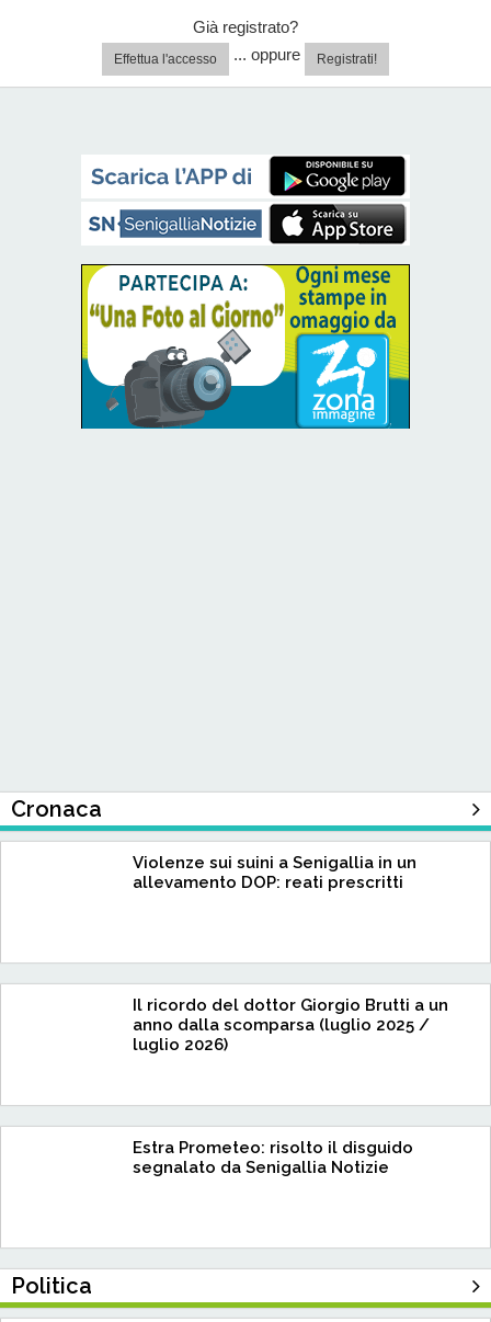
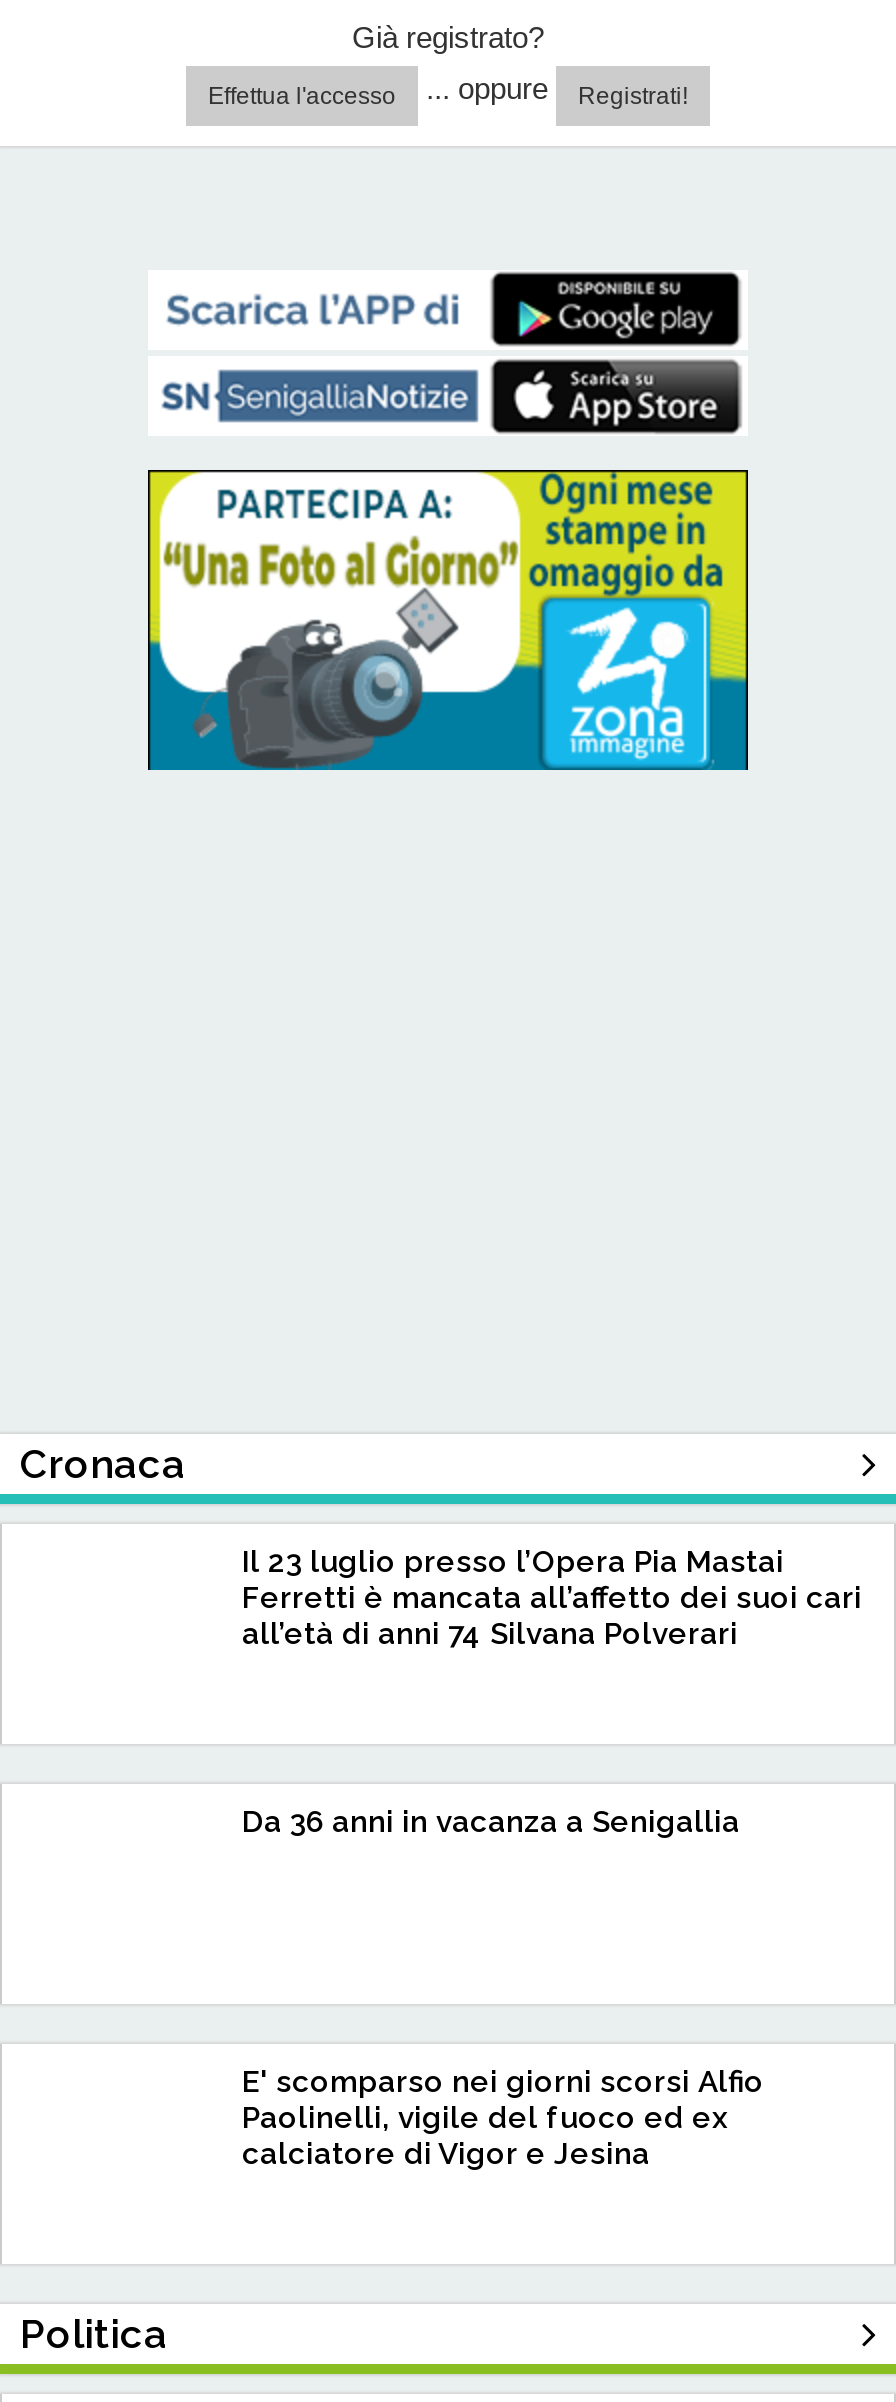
[133,853,416,892] Violenze sui suini a Senigallia in un | allevamento DOP: reati prescritti -> [242,1544,862,1652] Il 23 luglio presso l’Opera Pia Mastai | Ferretti è mancata all’affetto dei suoi cari | all’età di anni 74 Silvana Polverari
[133,995,448,1055] Il ricordo del dottor Giorgio Brutti a un | anno dalla scomparsa (luglio 2025 / | luglio 2026) -> [242,1804,740,1840] Da 36 anni in vacanza a Senigallia
[133,1138,413,1177] Estra Prometeo: risolto il disguido | segnalato da Senigallia Notizie -> [242,2064,764,2172] E' scomparso nei giorni scorsi Alfio | Paolinelli, vigile del fuoco ed ex | calciatore di Vigor e Jesina

